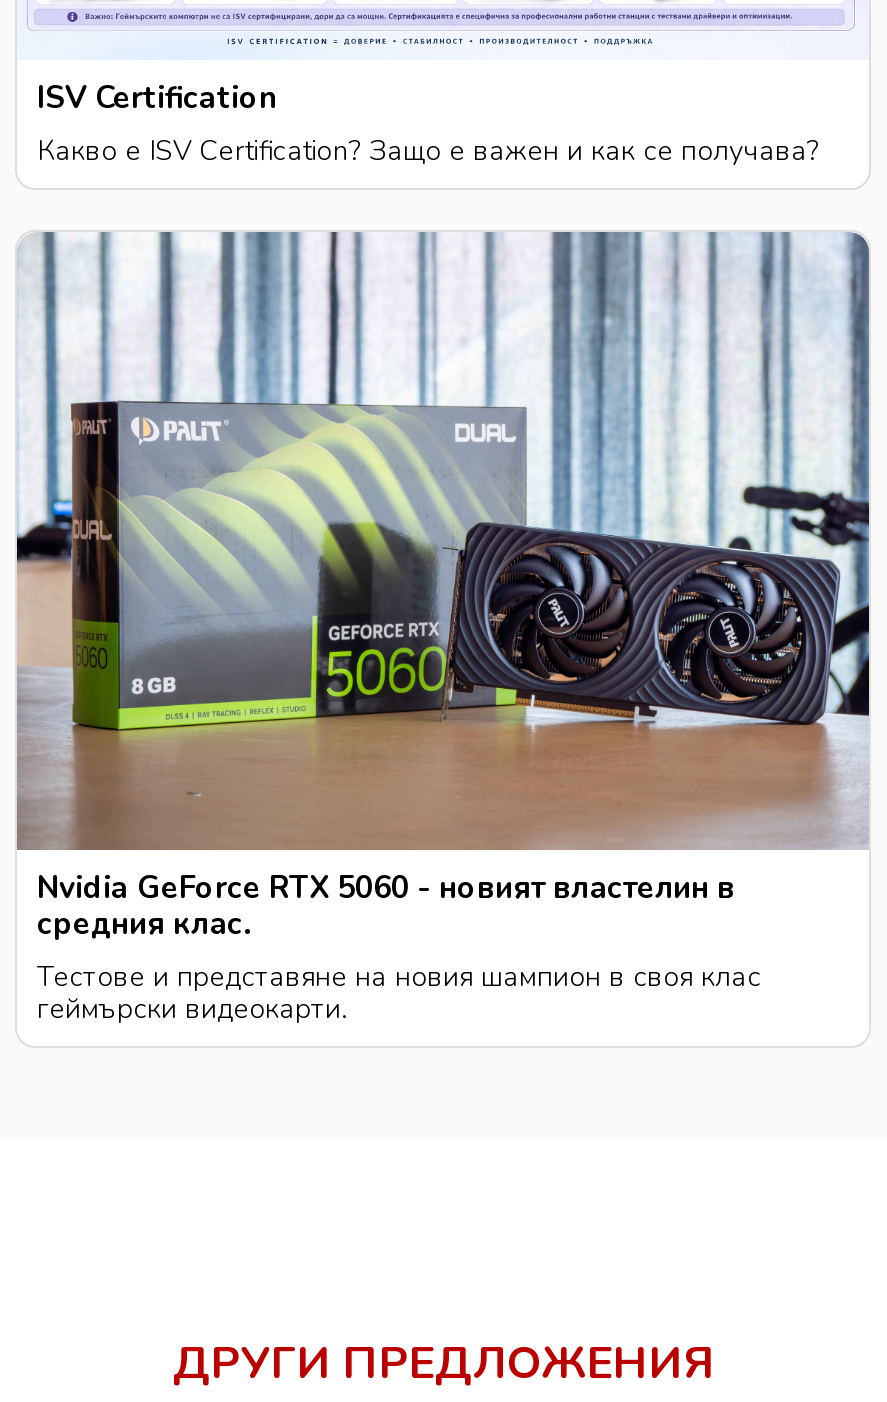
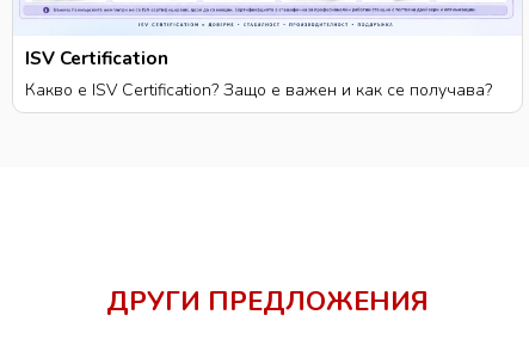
[15,230,871,1028] [image] | Nvidia GeForce RTX 5060 - новият властелин в | средния клас. | Тестове и представяне на новия шампион в своя клас | геймърски видеокарти. -> none

